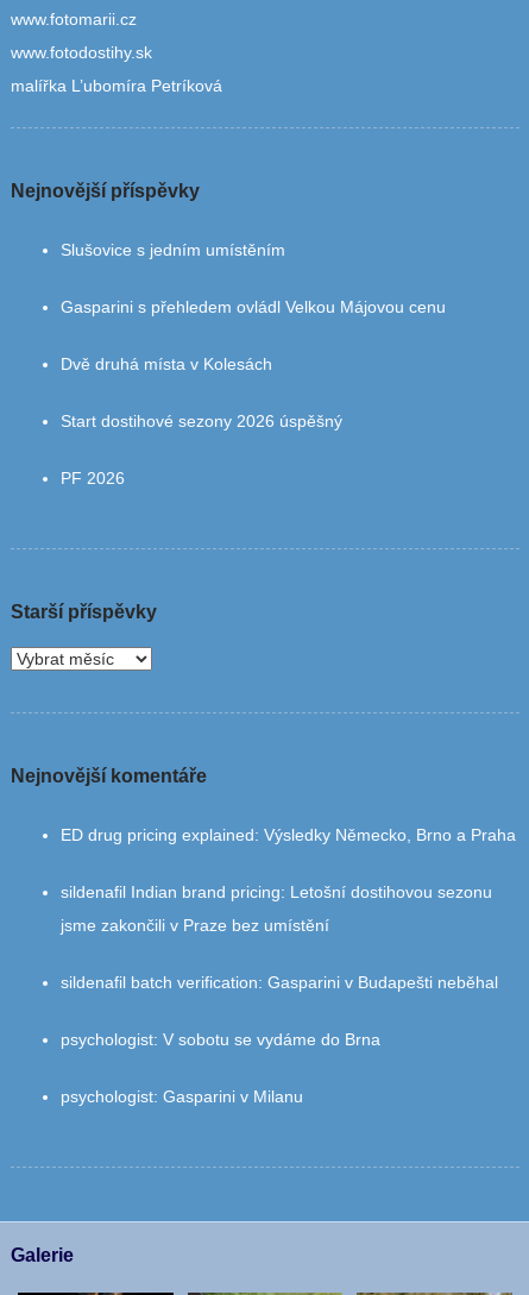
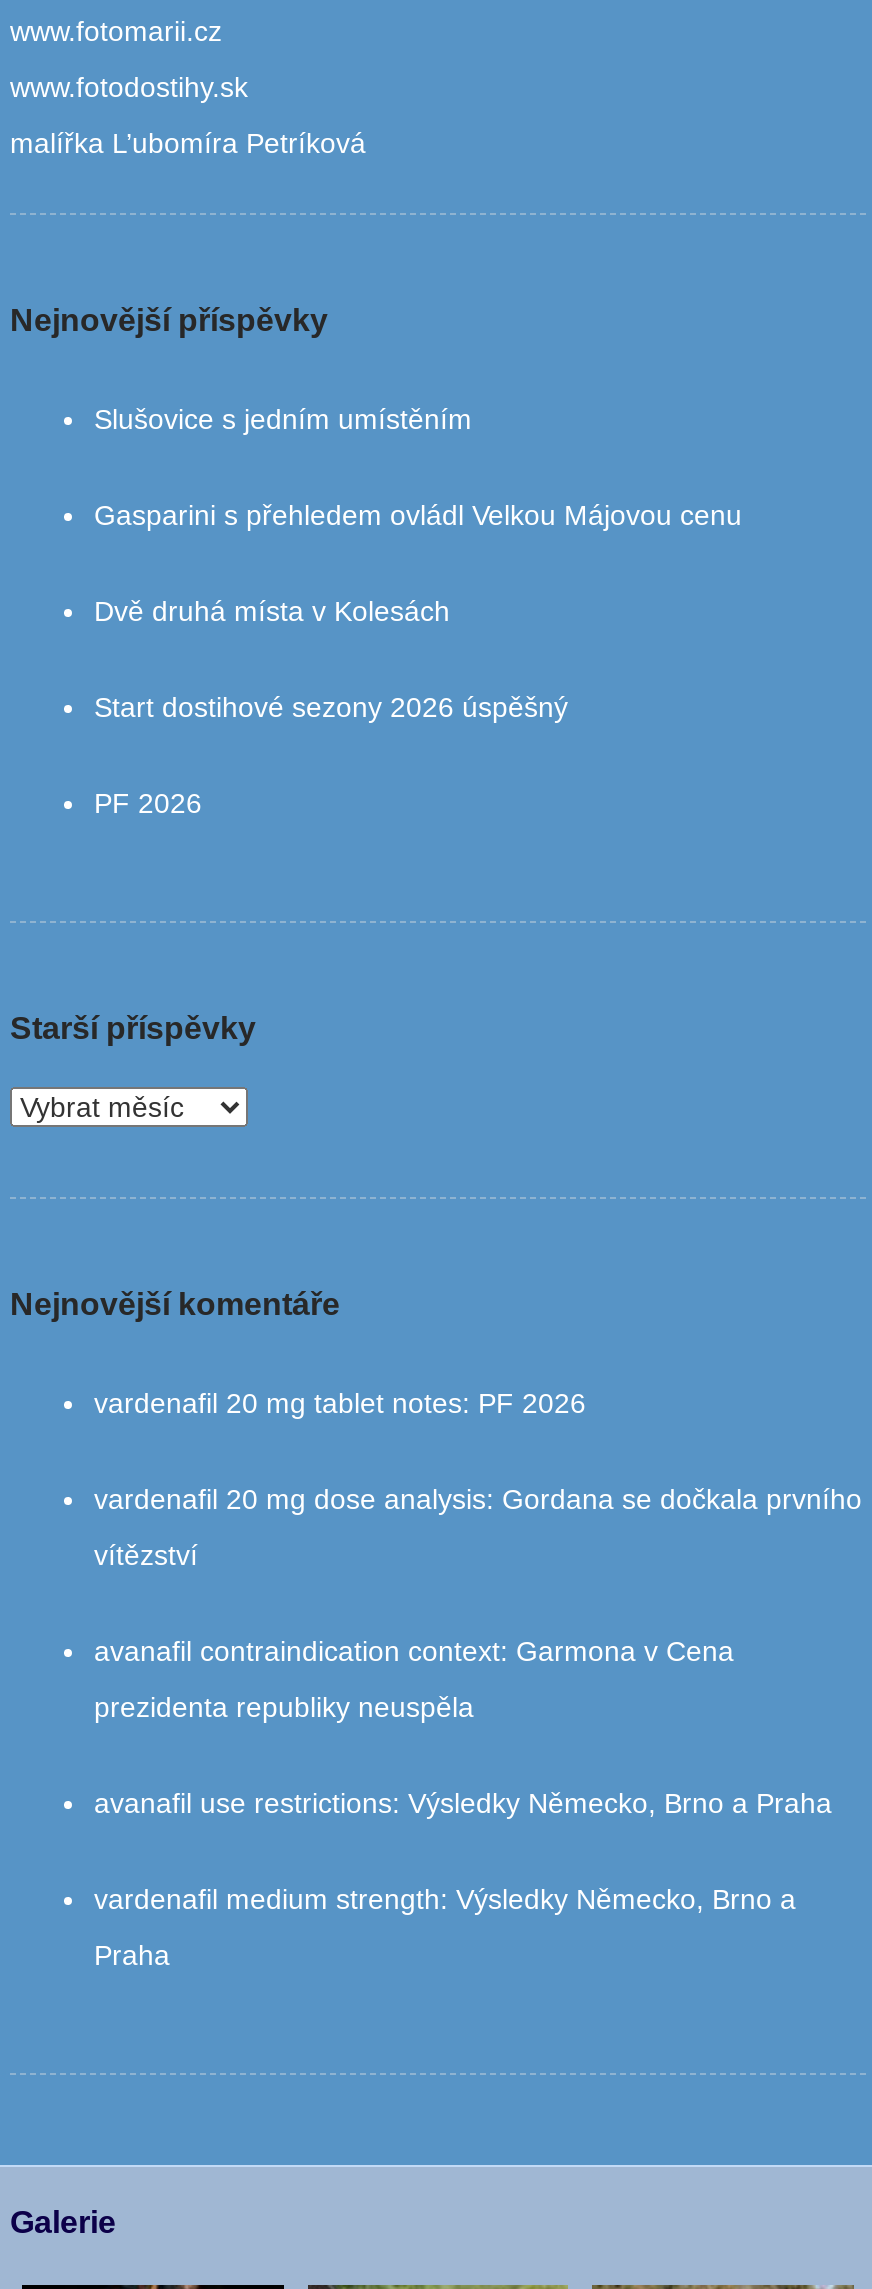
[61,825,516,1106] ED drug pricing explained: Výsledky Německo, Brno a Praha | sildenafil Indian brand pricing: Letošní dostihovou sezonu | jsme zakončili v Praze bez umístění | sildenafil batch verification: Gasparini v Budapešti neběhal | psychologist: V sobotu se vydáme do Brna | psychologist: Gasparini v Milanu -> [94,1387,862,1971] vardenafil 20 mg tablet notes: PF 2026 | vardenafil 20 mg dose analysis: Gordana se dočkala prvního | vítězství | avanafil contraindication context: Garmona v Cena | prezidenta republiky neuspěla | avanafil use restrictions: Výsledky Německo, Brno a Praha | vardenafil medium strength: Výsledky Německo, Brno a | Praha

